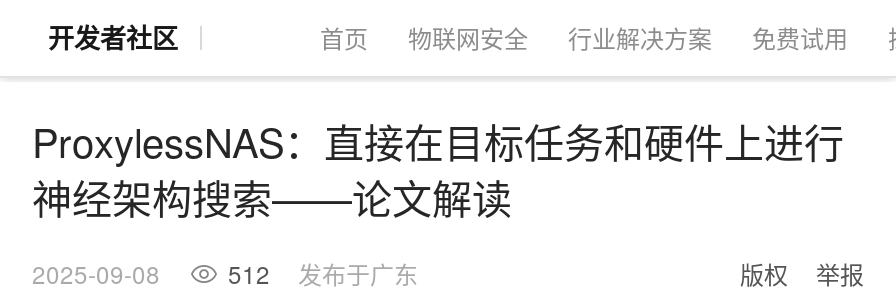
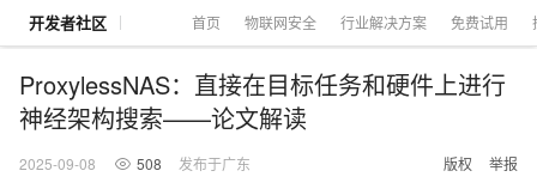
[32,256,418,290] 2025-09-08 512 发布于广东 -> [19,153,251,173] 2025-09-08 508 发布于广东

